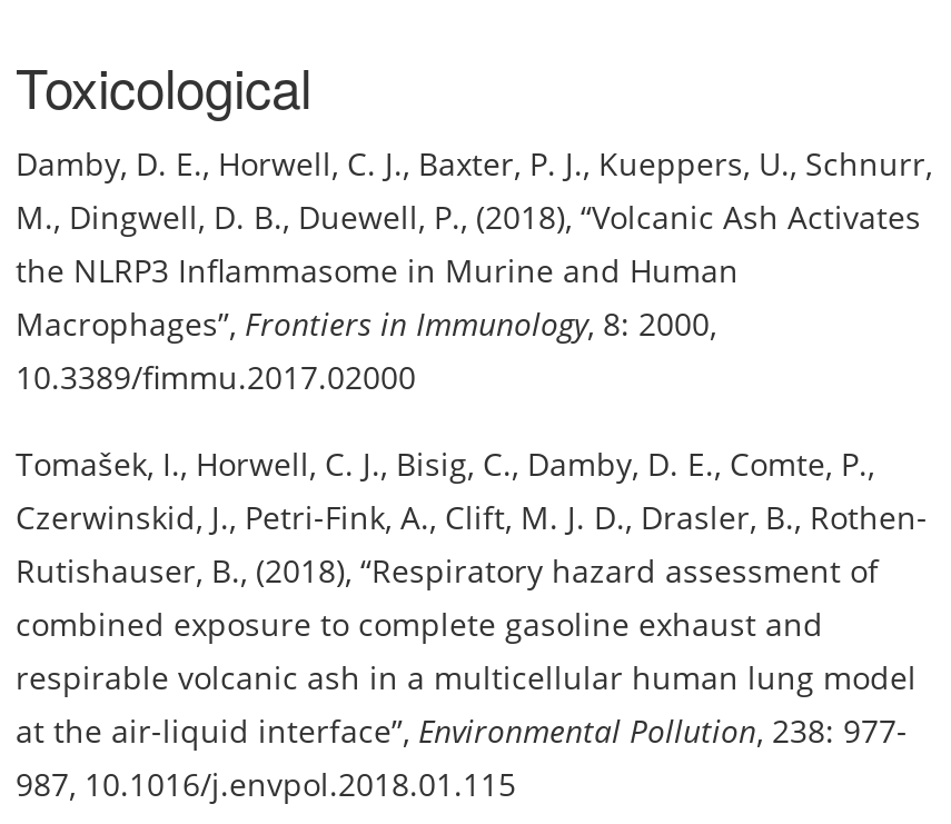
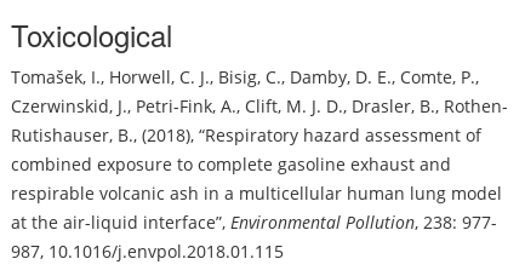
[16,142,932,398] Damby, D. E., Horwell, C. J., Baxter, P. J., Kueppers, U., Schnurr, | M., Dingwell, D. B., Duewell, P., (2018), Volcanic Ash Activates | the NLRP3 Inflammasome in Murine and Human | Macrophages , Frontiers in Immunology, 8: 2000, | 10.3389/fimmu.2017.02000 -> none

